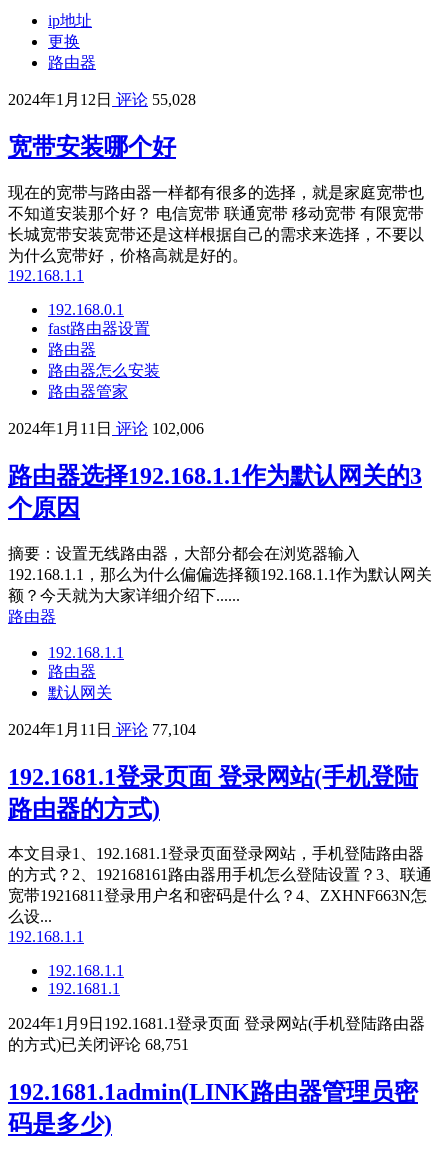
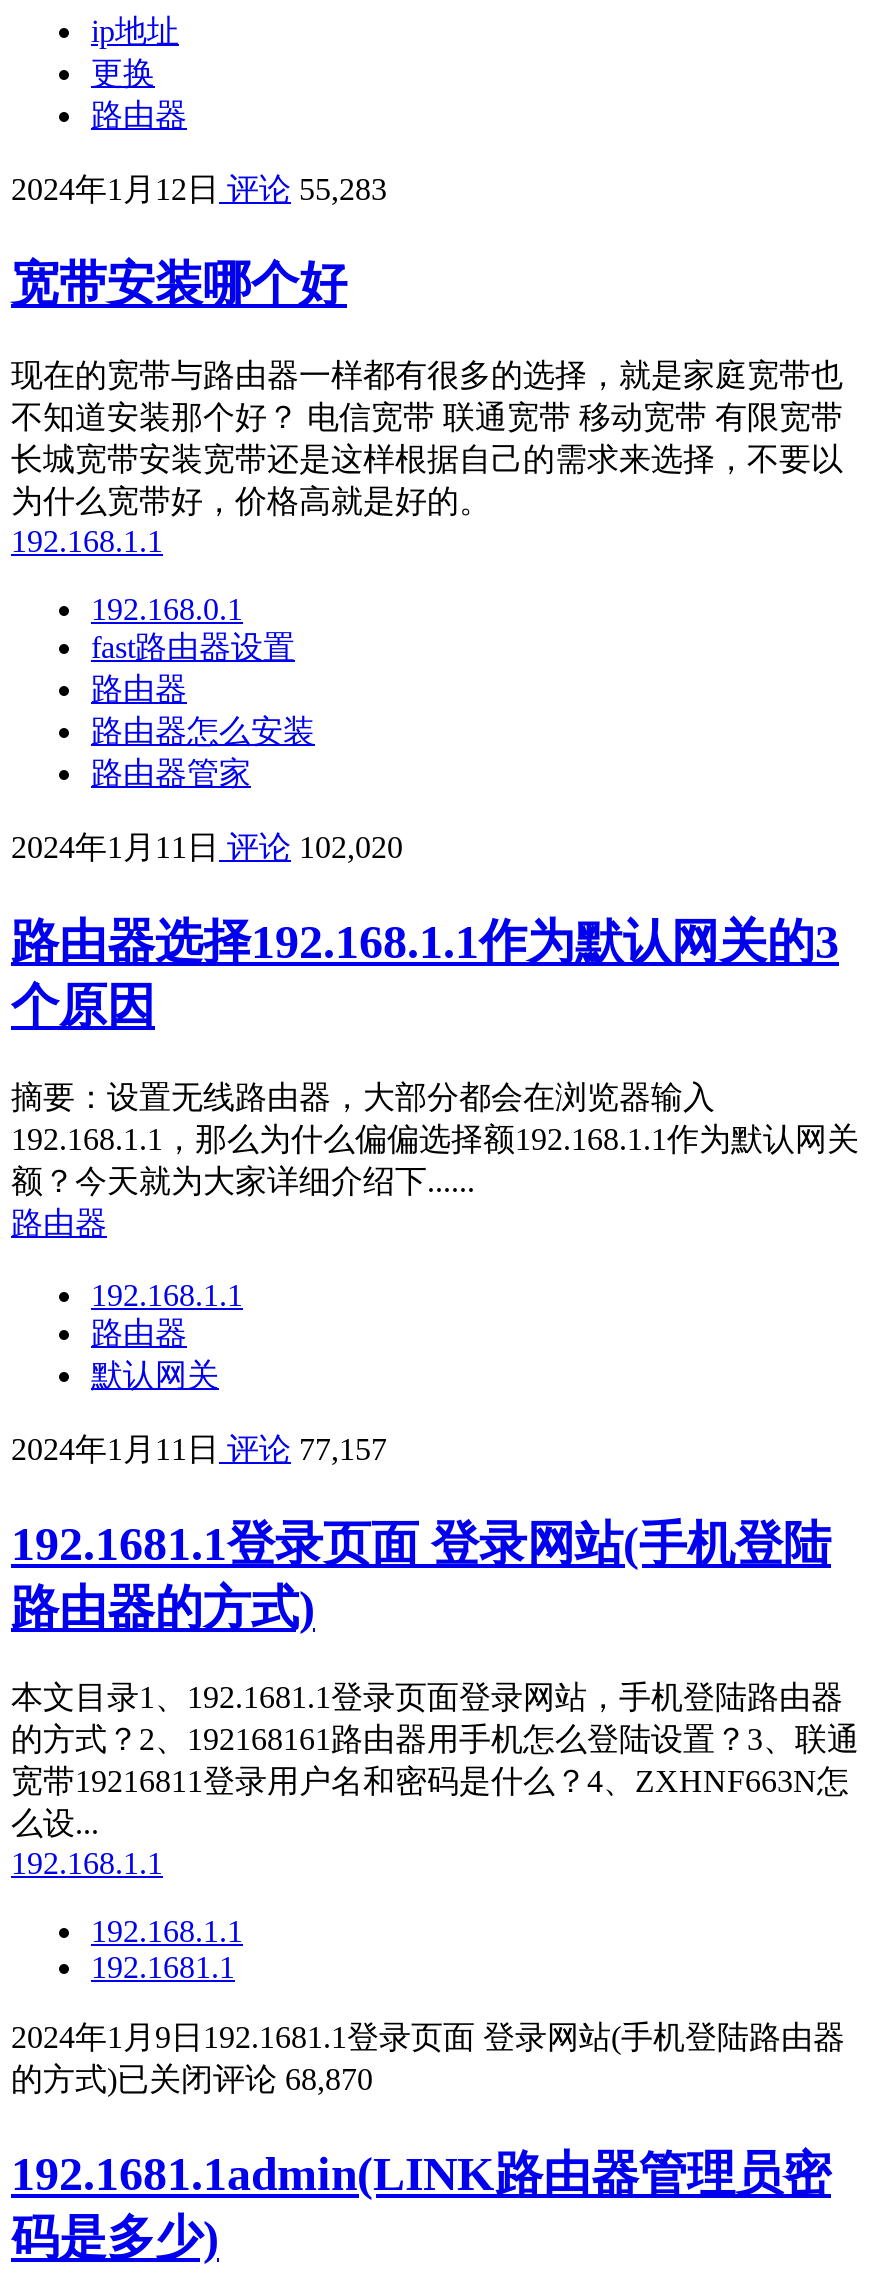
[8,91,196,108] 2024年1月12日评论55,028 -> [11,172,387,206] 2024年1月12日评论55,283
[8,420,204,437] 2024年1月11日评论102,006 -> [11,830,403,864] 2024年1月11日评论102,020
[8,721,196,738] 2024年1月11日评论77,104 -> [11,1431,387,1465] 2024年1月11日评论77,157
[8,1036,189,1053] 的方式)已关闭评论68,751 -> [11,2063,373,2097] 的方式)已关闭评论68,870

